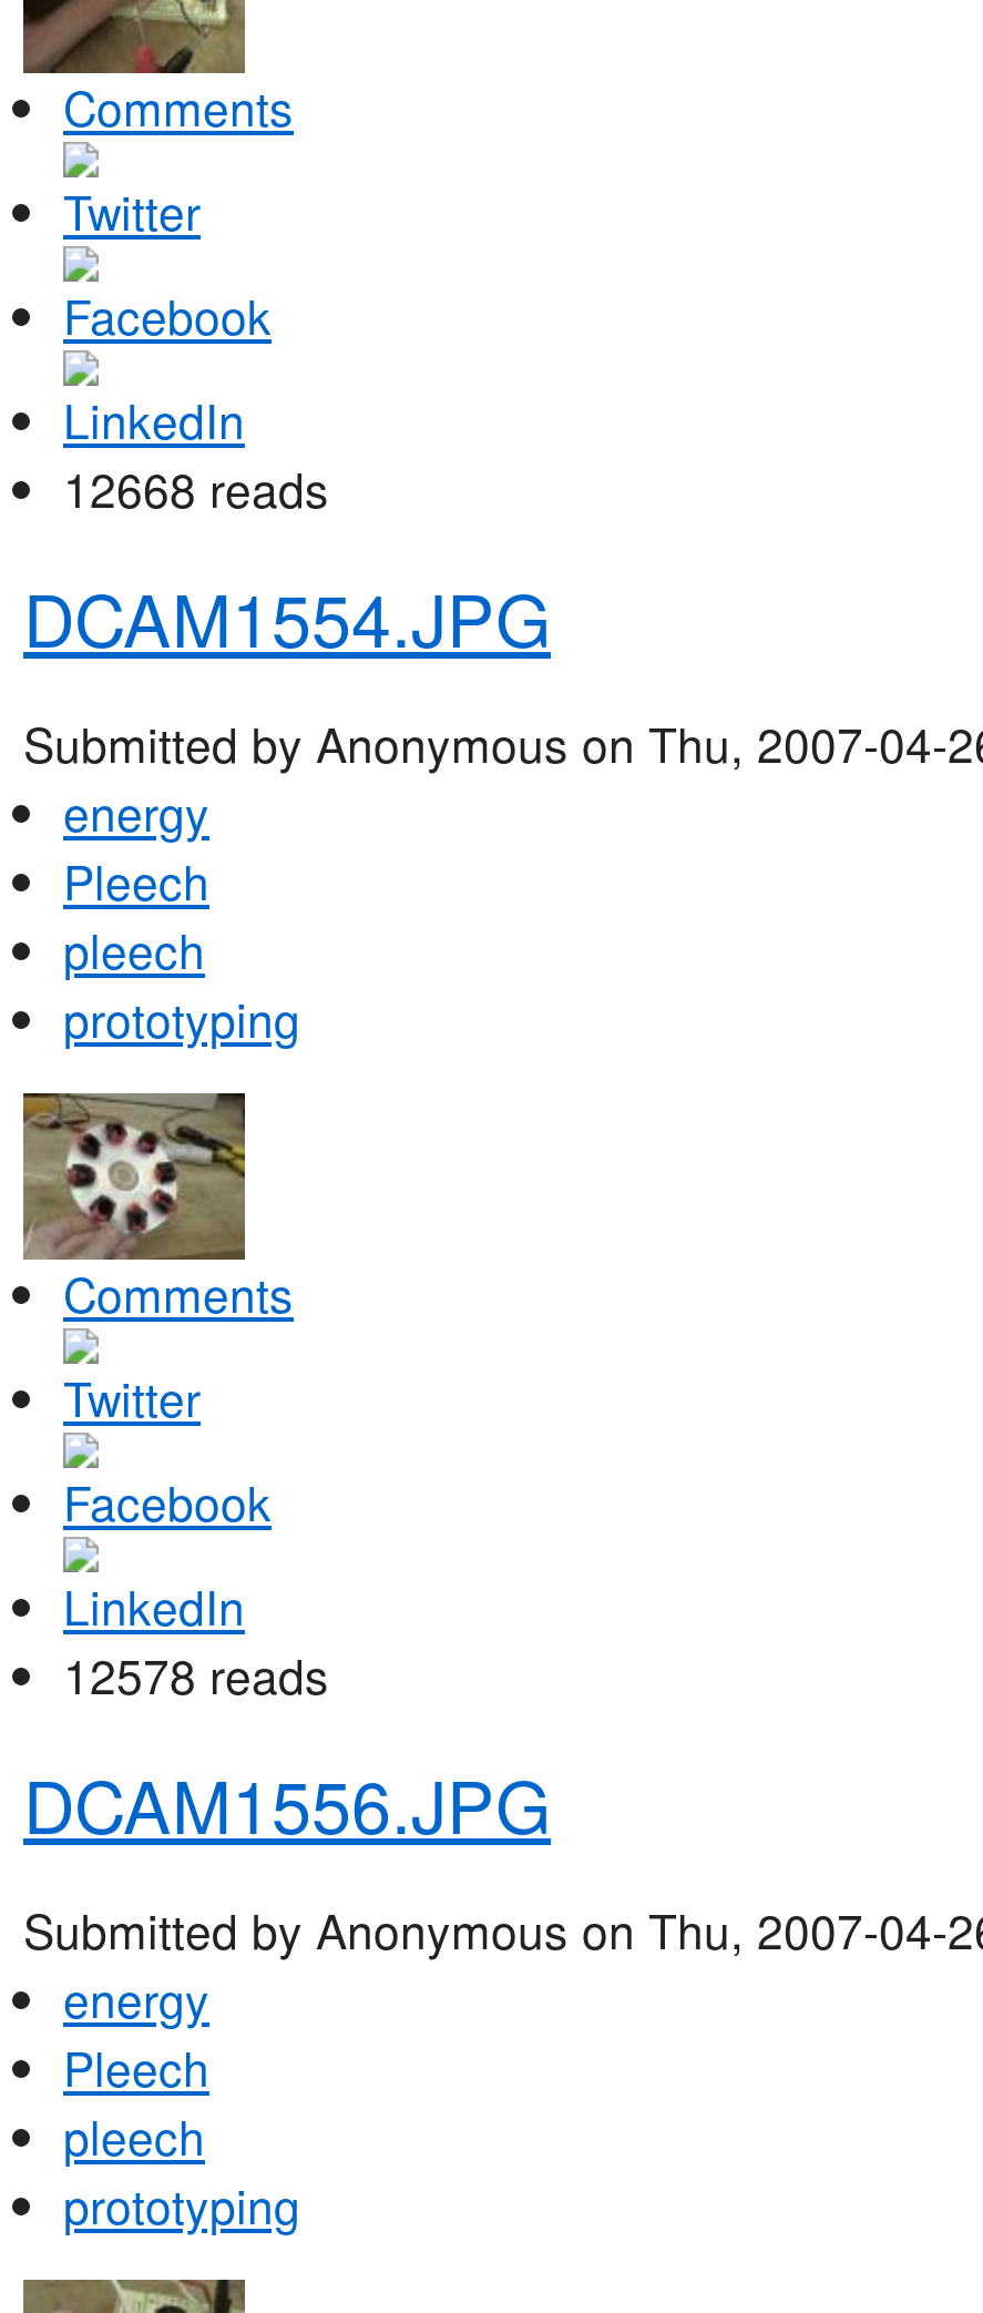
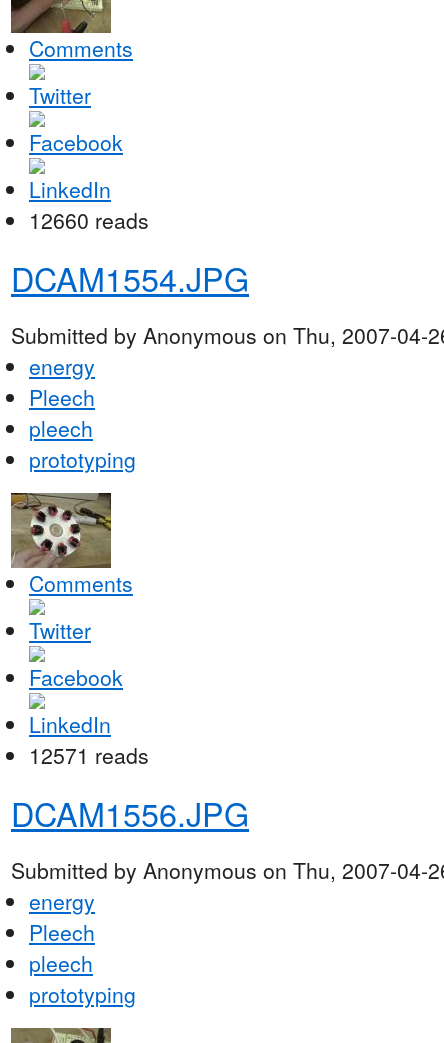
[63,455,329,522] 12668 reads -> [29,205,149,235] 12660 reads
[63,1641,329,1708] 12578 reads -> [29,740,149,770] 12571 reads

